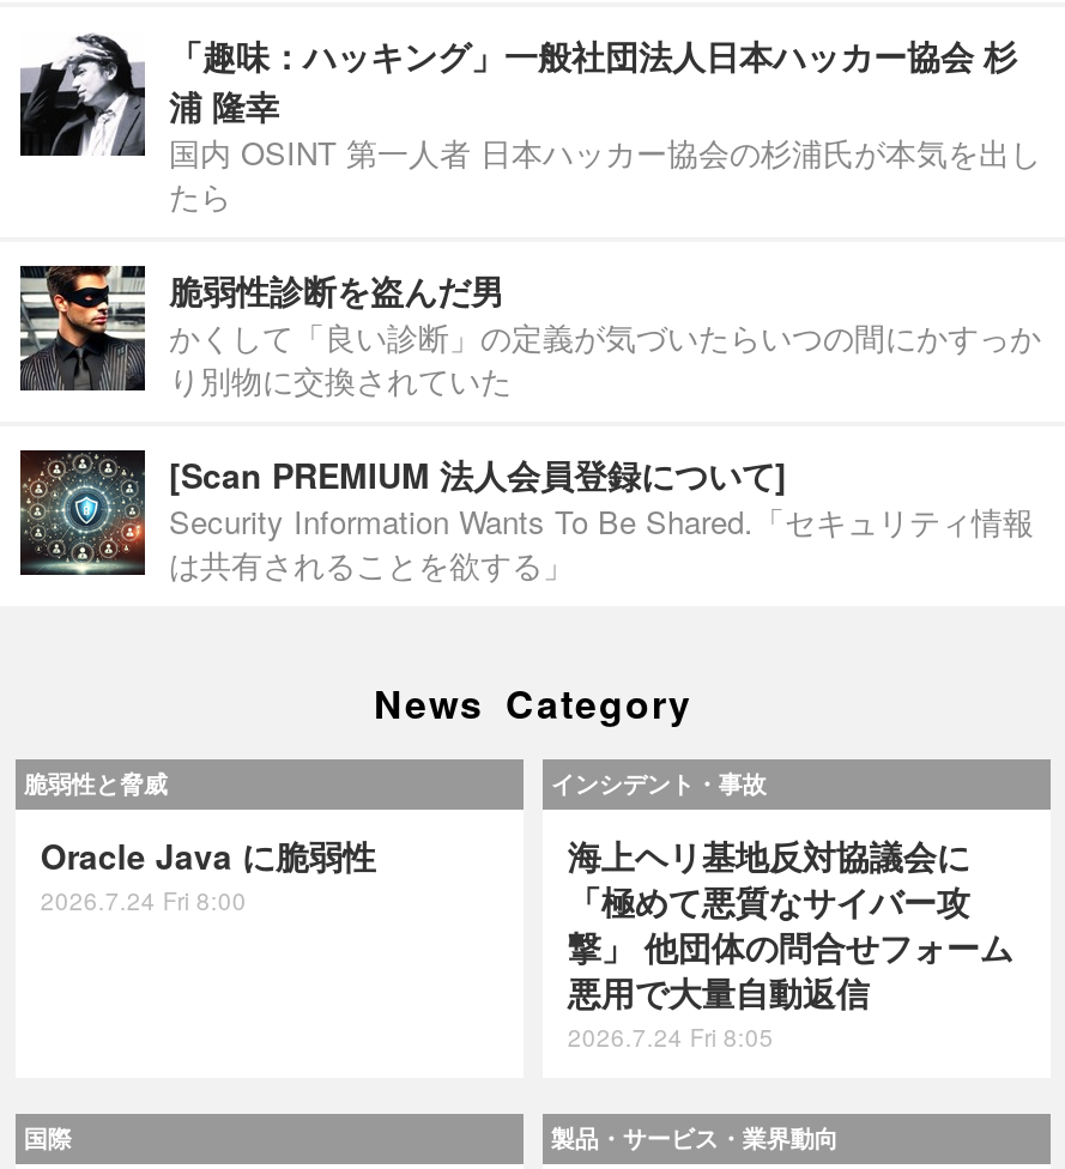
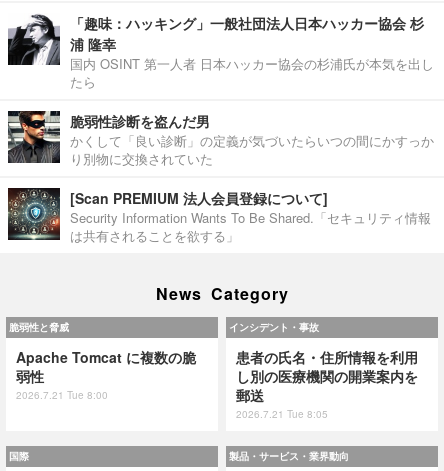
[40,832,376,918] Oracle Java に脆弱性 | 2026.7.24 Fri 8:00 -> [16,347,196,402] Apache Tomcat に複数の脆 | 弱性 | 2026.7.21 Tue 8:00
[568,832,1013,1055] 海上ヘリ基地反対協議会に | 「極めて悪質なサイバー攻 | 撃」 他団体の問合せフォーム | 悪用で大量自動返信 | 2026.7.24 Fri 8:05 -> [236,347,418,421] 患者の氏名・住所情報を利用 | し別の医療機関の開業案内を | 郵送 | 2026.7.21 Tue 8:05

